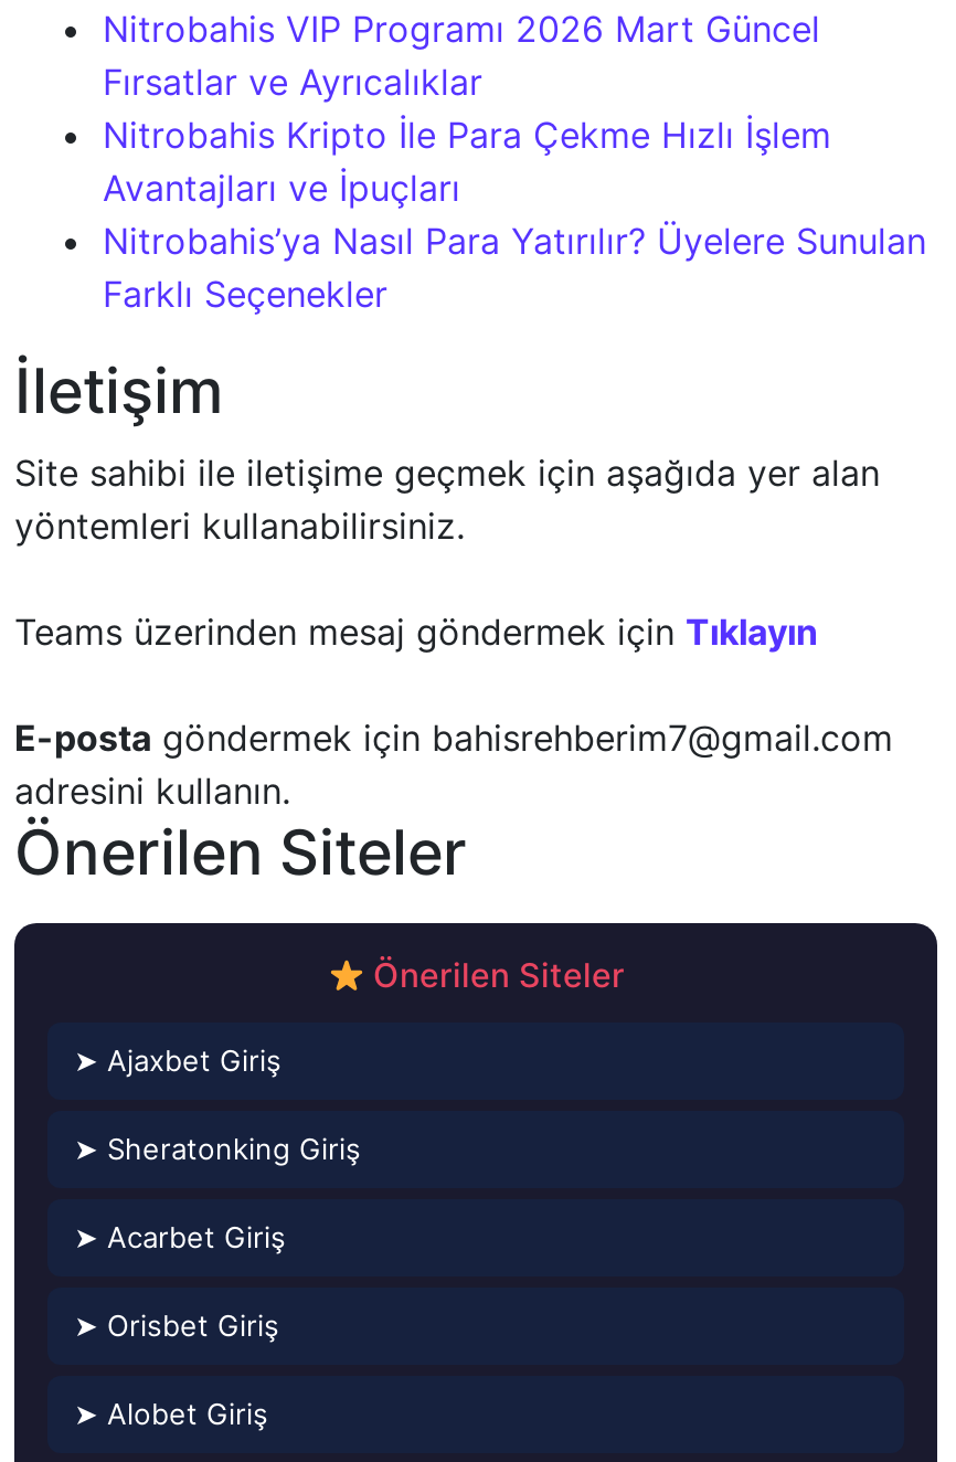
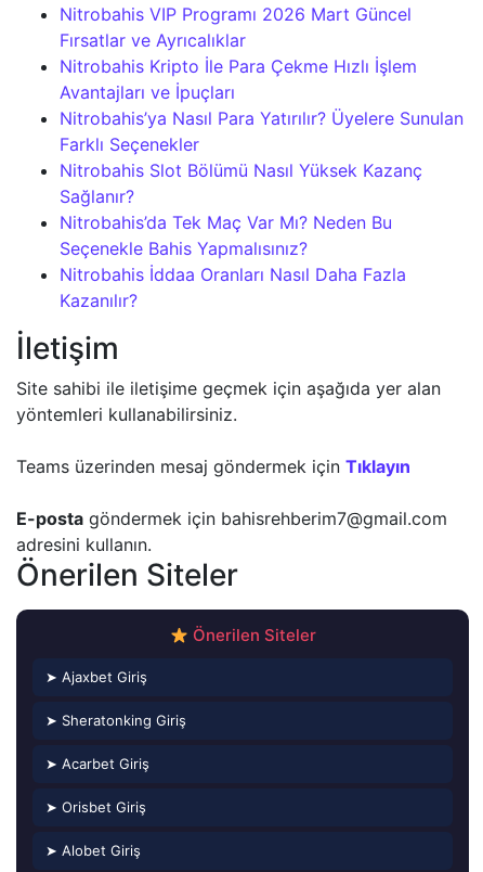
none -> [60,159,422,311] Nitrobahis Slot Bölümü Nasıl Yüksek Kazanç | Sağlanır? | Nitrobahis’da Tek Maç Var Mı? Neden Bu | Seçenekle Bahis Yapmalısınız? | Nitrobahis İddaa Oranları Nasıl Daha Fazla | Kazanılır?

